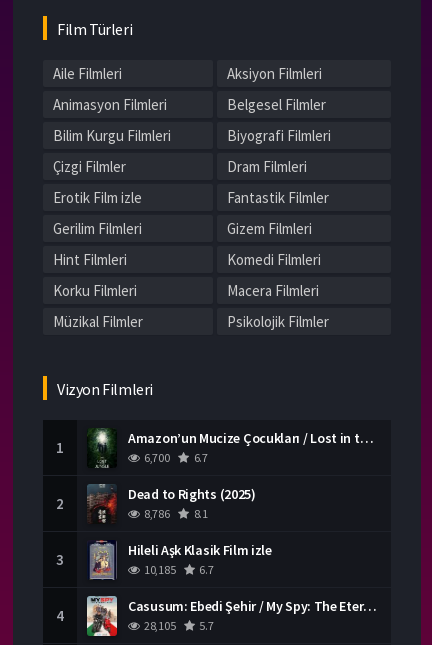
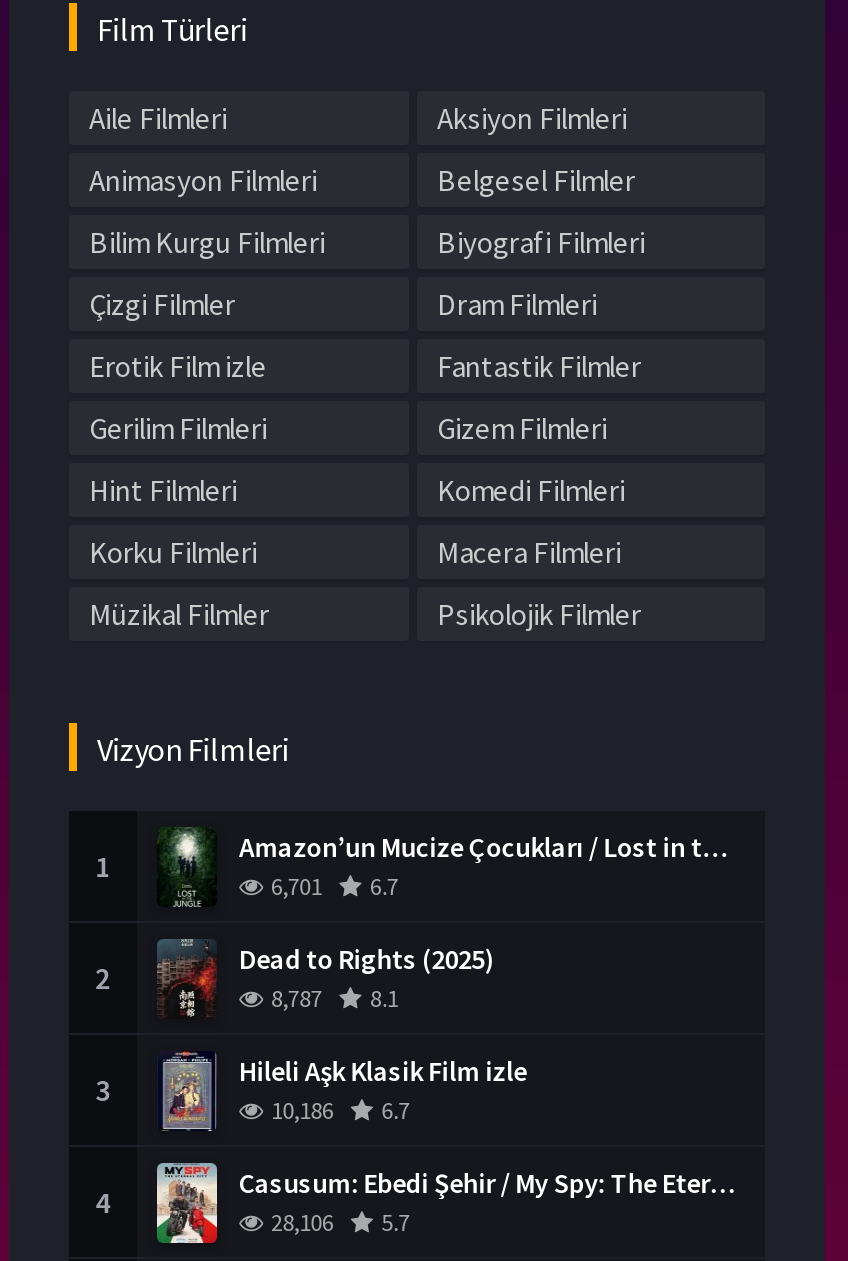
[144,450,208,465] 6,700 6.7 -> [271,871,398,901] 6,701 6.7
[144,506,208,521] 8,786 8.1 -> [271,983,398,1013] 8,787 8.1
[144,562,213,577] 10,185 6.7 -> [271,1095,410,1125] 10,186 6.7
[144,618,213,633] 28,105 5.7 -> [271,1207,410,1237] 28,106 5.7

